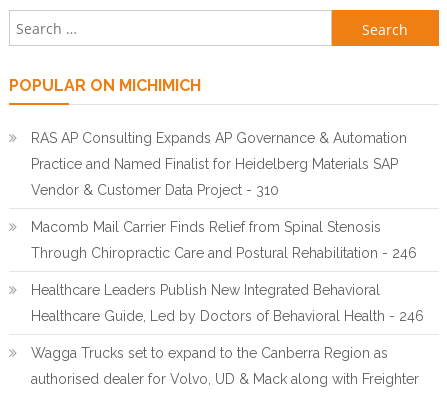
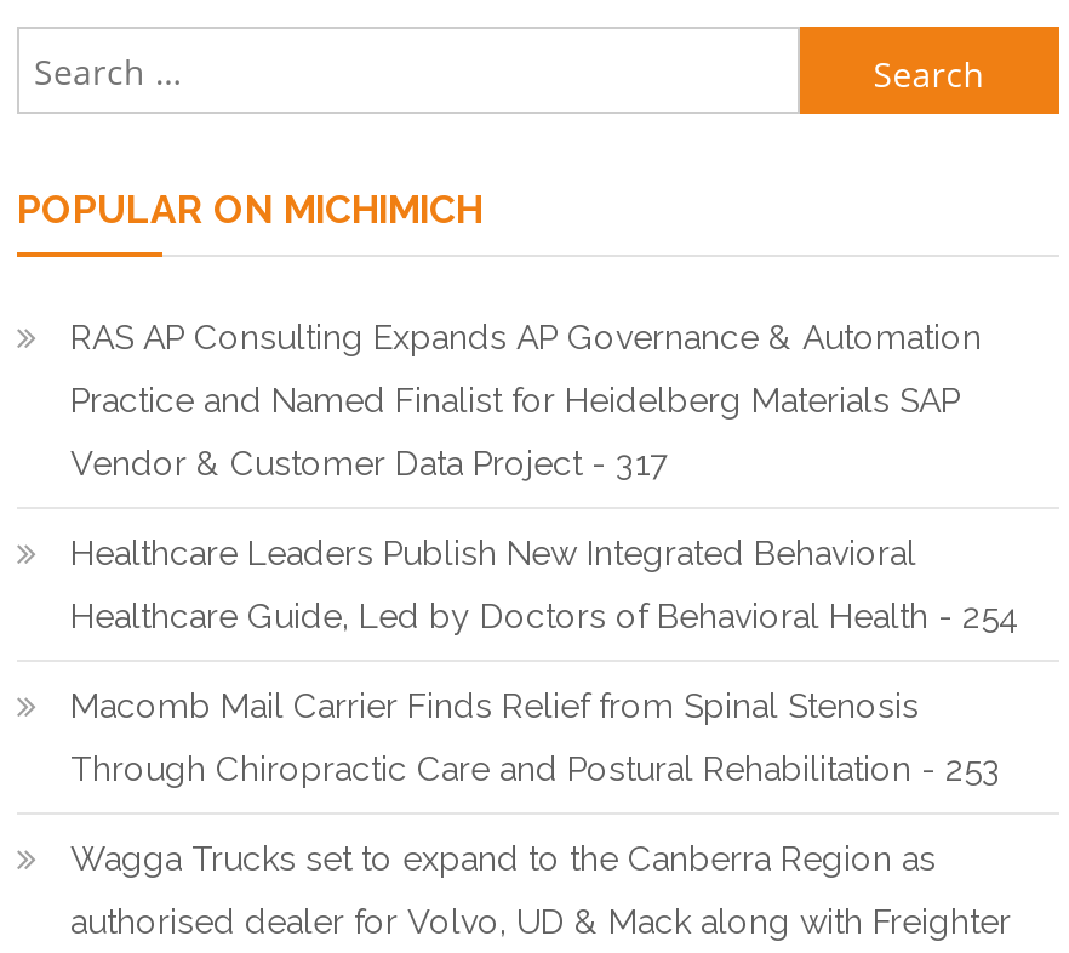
[31,182,279,198] Vendor & Customer Data Project - 310 -> [70,444,1018,635] Vendor & Customer Data Project - 317 | Healthcare Guide, Led by Doctors of Behavioral Health - 254
moved [31,219,381,235] -> [70,686,919,725]: Macomb Mail Carrier Finds Relief from Spinal Stenosis
[31,245,424,324] Through Chiropractic Care and Postural Rehabilitation - 246 | Healthcare Guide, Led by Doctors of Behavioral Health - 246 -> [70,749,1001,788] Through Chiropractic Care and Postural Rehabilitation - 253
moved [31,282,380,298] -> [70,533,916,572]: Healthcare Leaders Publish New Integrated Behavioral

